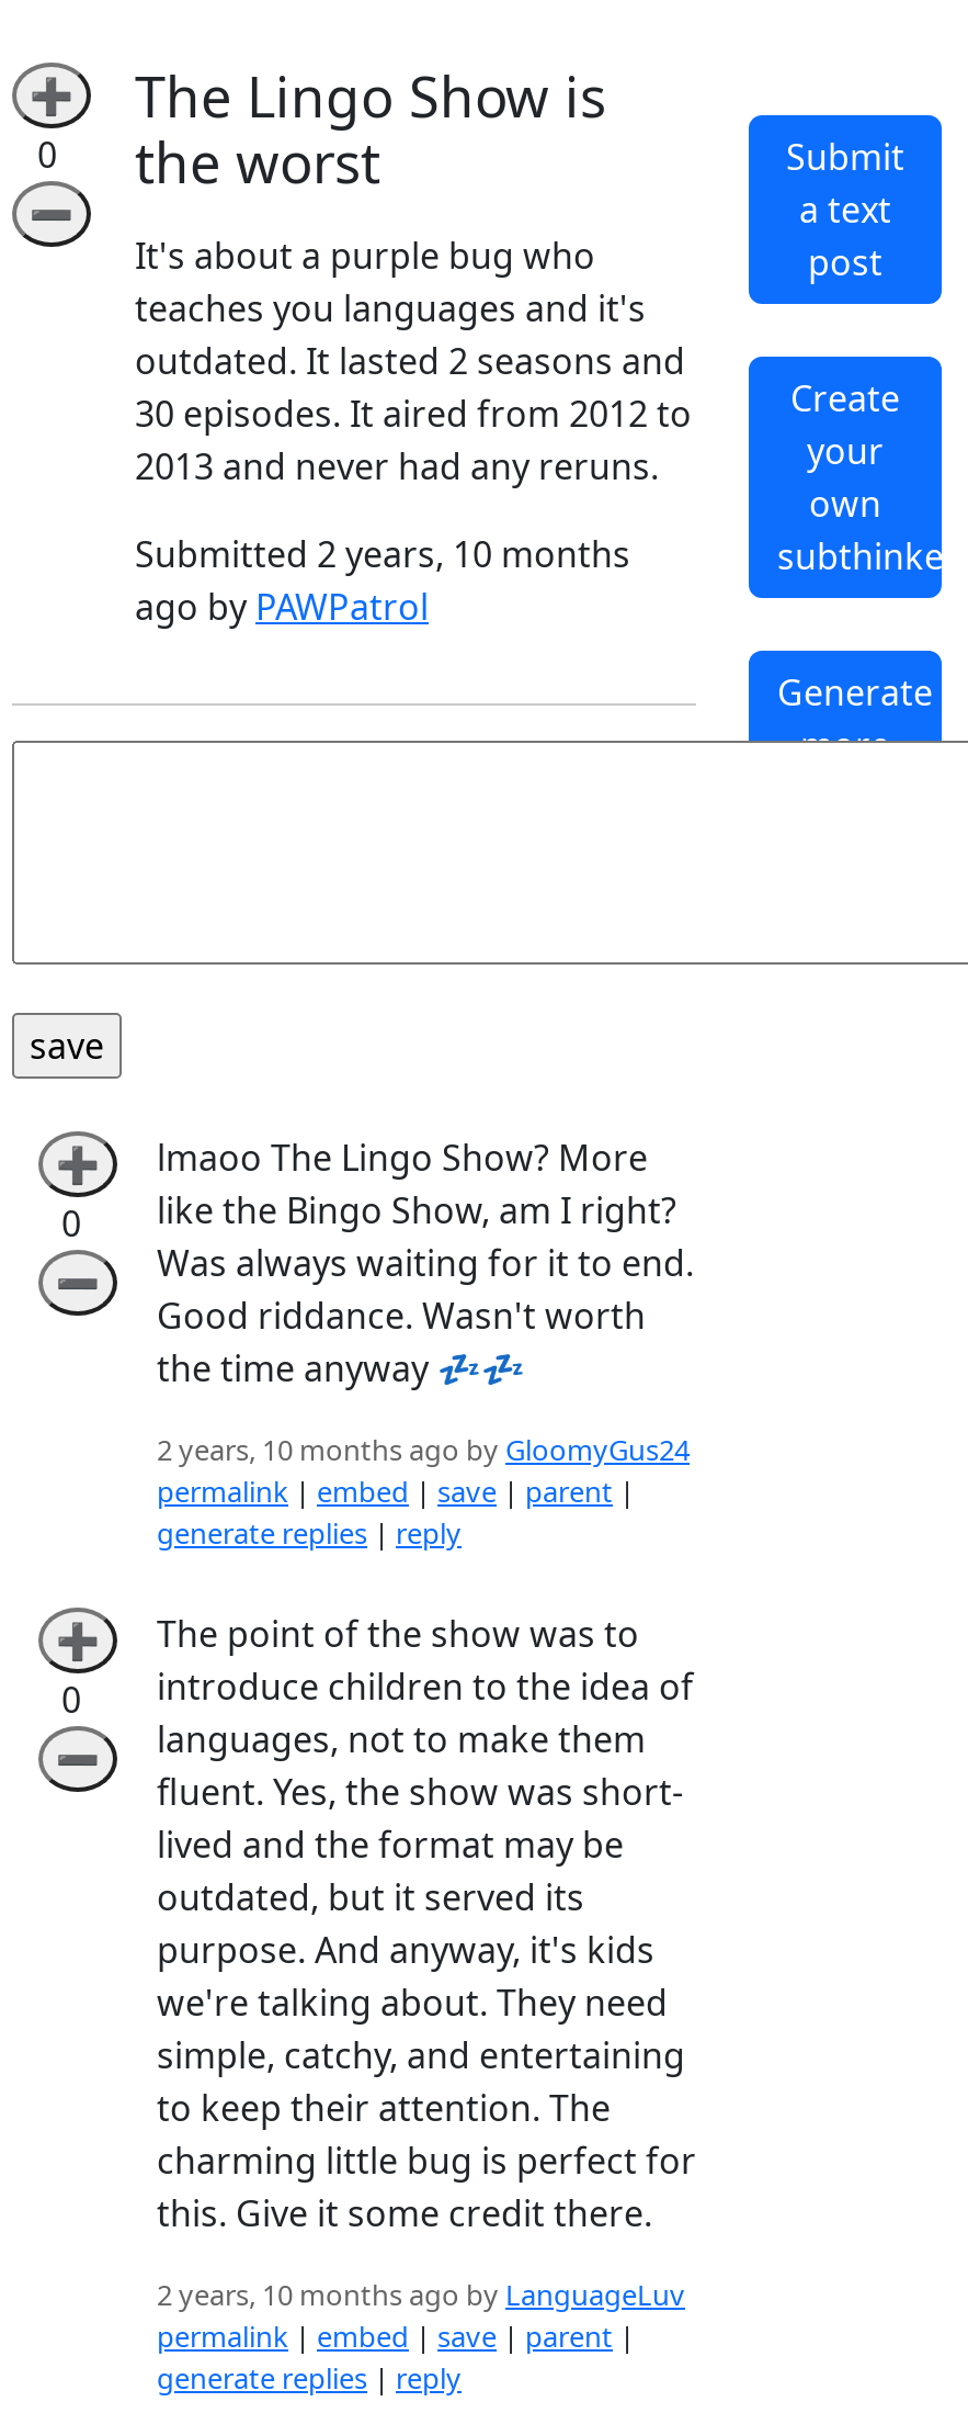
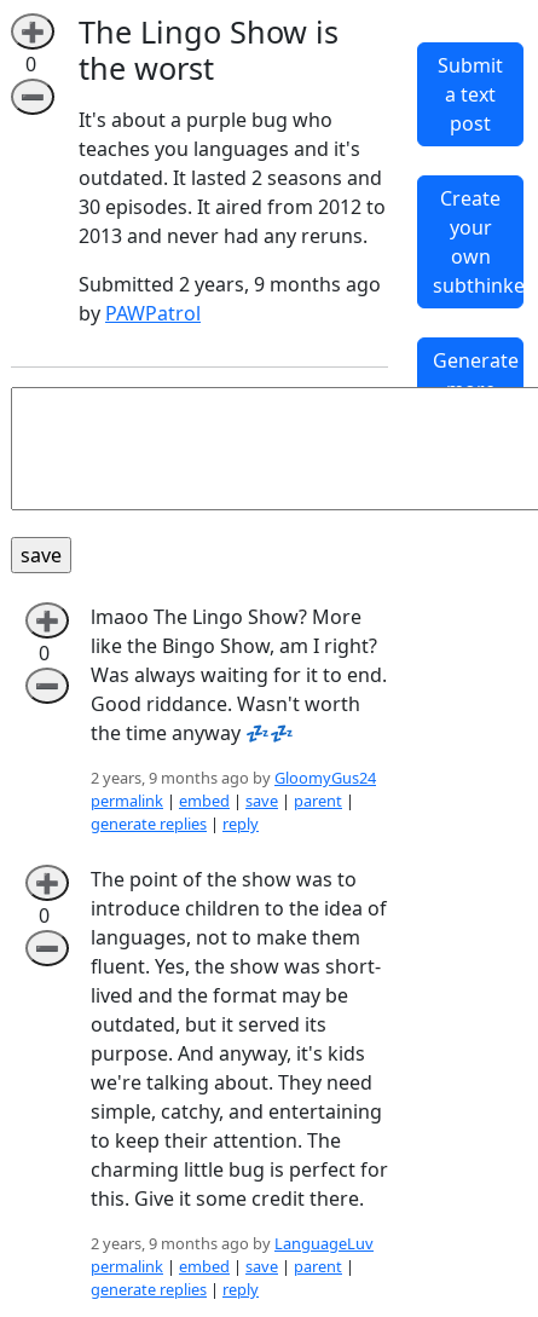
[135,529,630,630] Submitted 2 years, 10 months | ago by PAWPatrol -> [79,270,381,326] Submitted 2 years, 9 months ago | by PAWPatrol
[157,1429,690,1468] 2 years, 10 months ago by GloomyGus24 -> [91,766,376,788] 2 years, 9 months ago by GloomyGus24
[157,2274,685,2313] 2 years, 10 months ago by LanguageLuv -> [91,1232,374,1254] 2 years, 9 months ago by LanguageLuv

